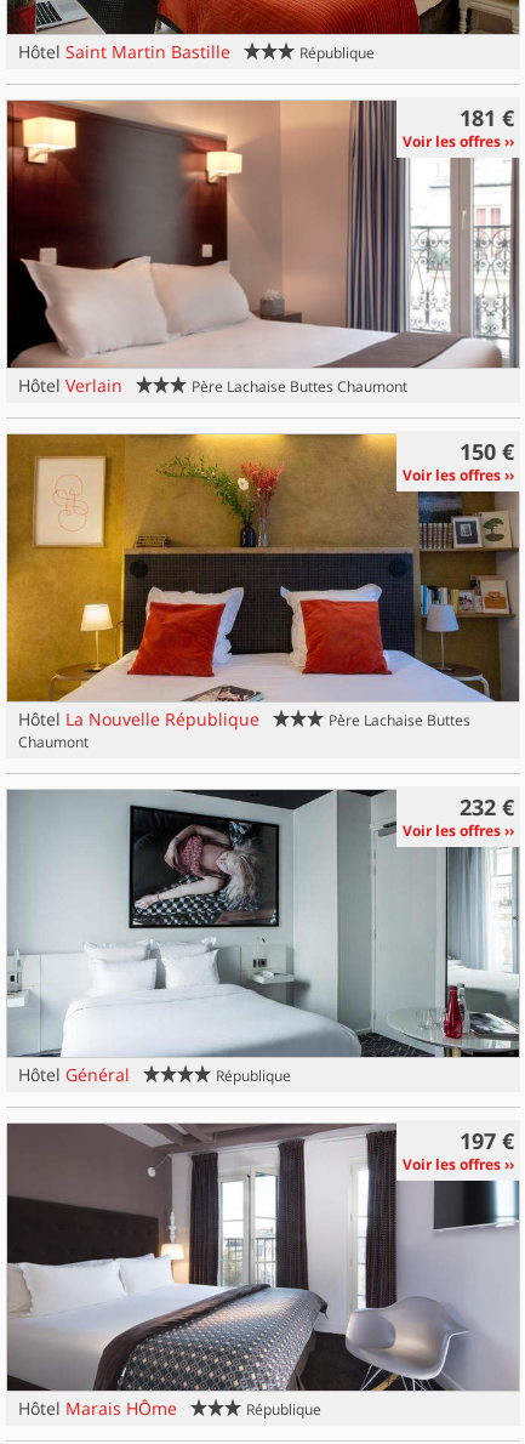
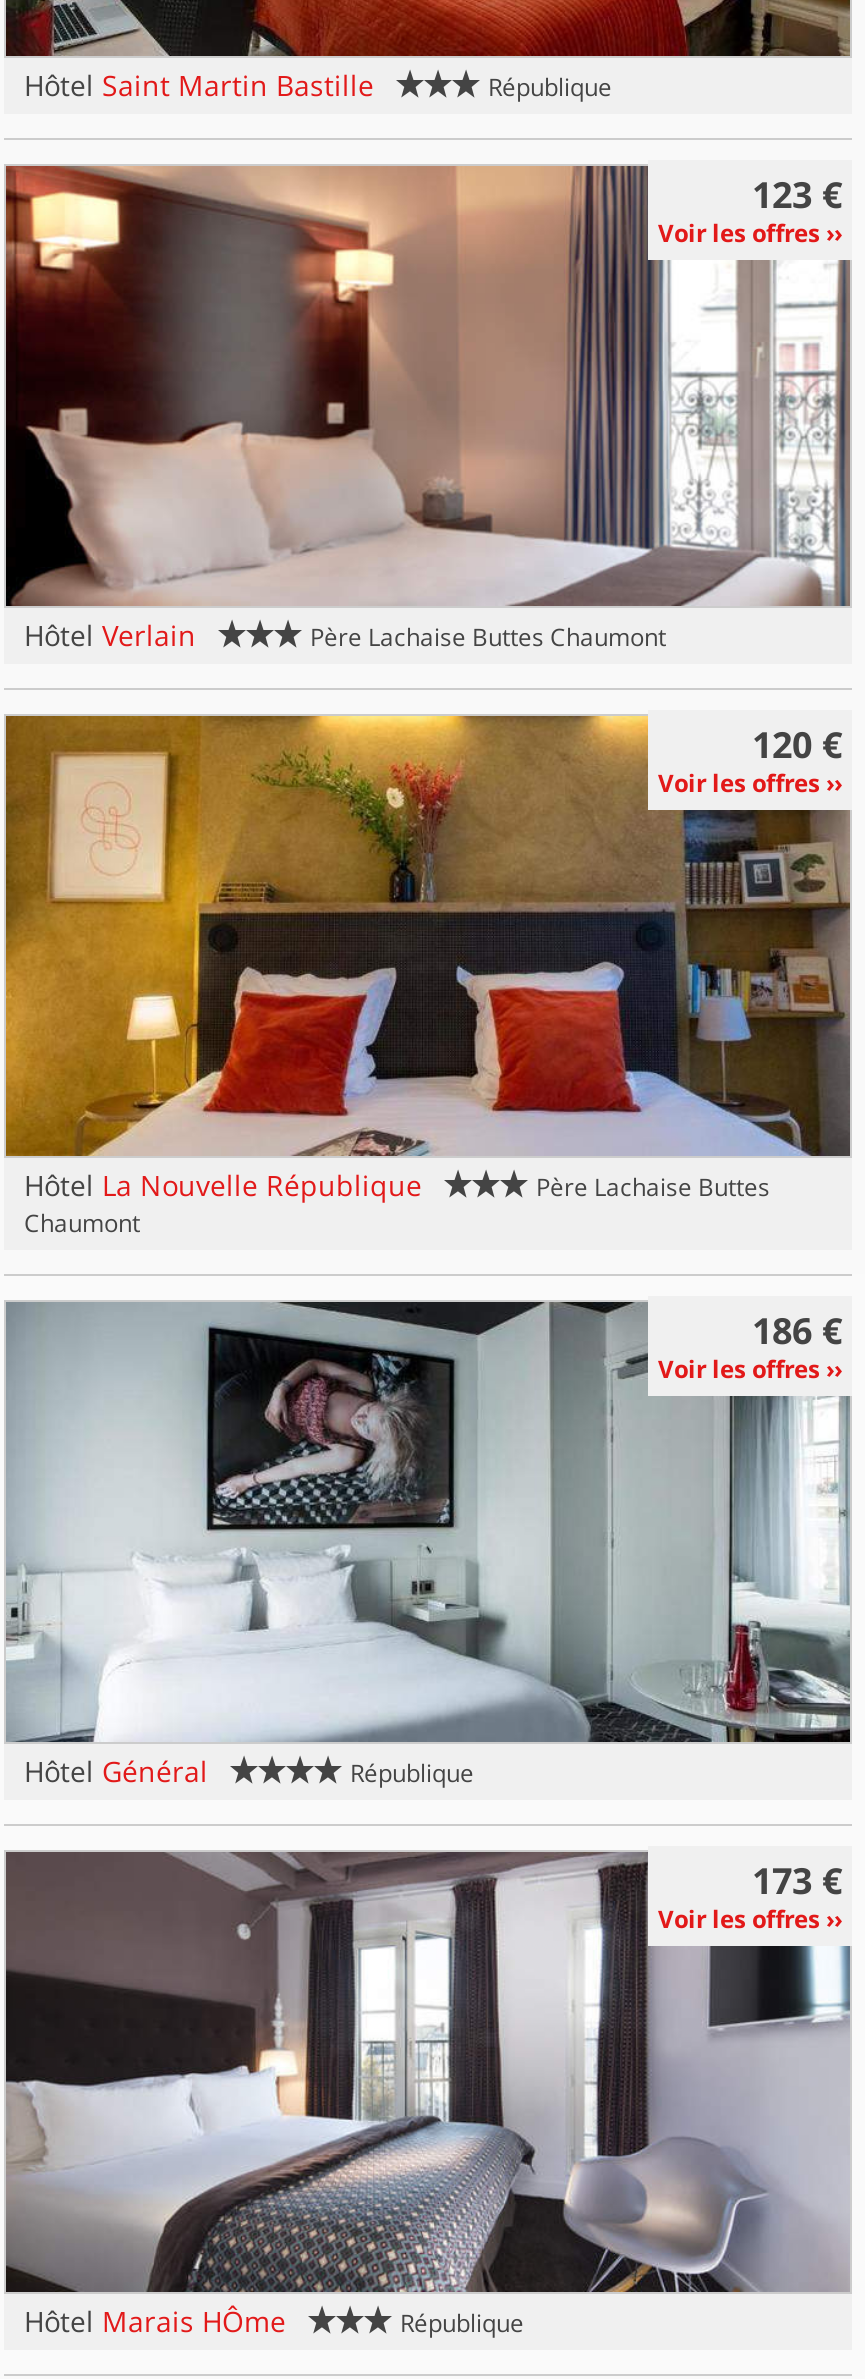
[460,103,514,132] 181 € -> [752,169,842,217] 123 €
[460,437,514,466] 150 € -> [752,720,842,768] 120 €
[460,792,514,822] 232 € -> [752,1306,842,1354] 186 €
[460,1126,514,1155] 197 € -> [752,1856,842,1904] 173 €

